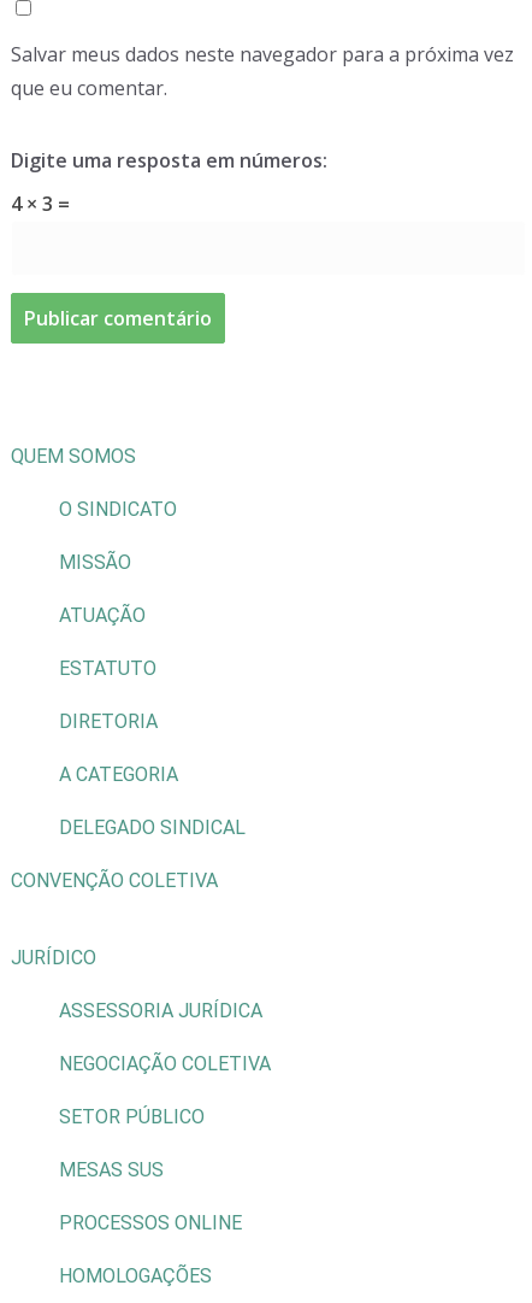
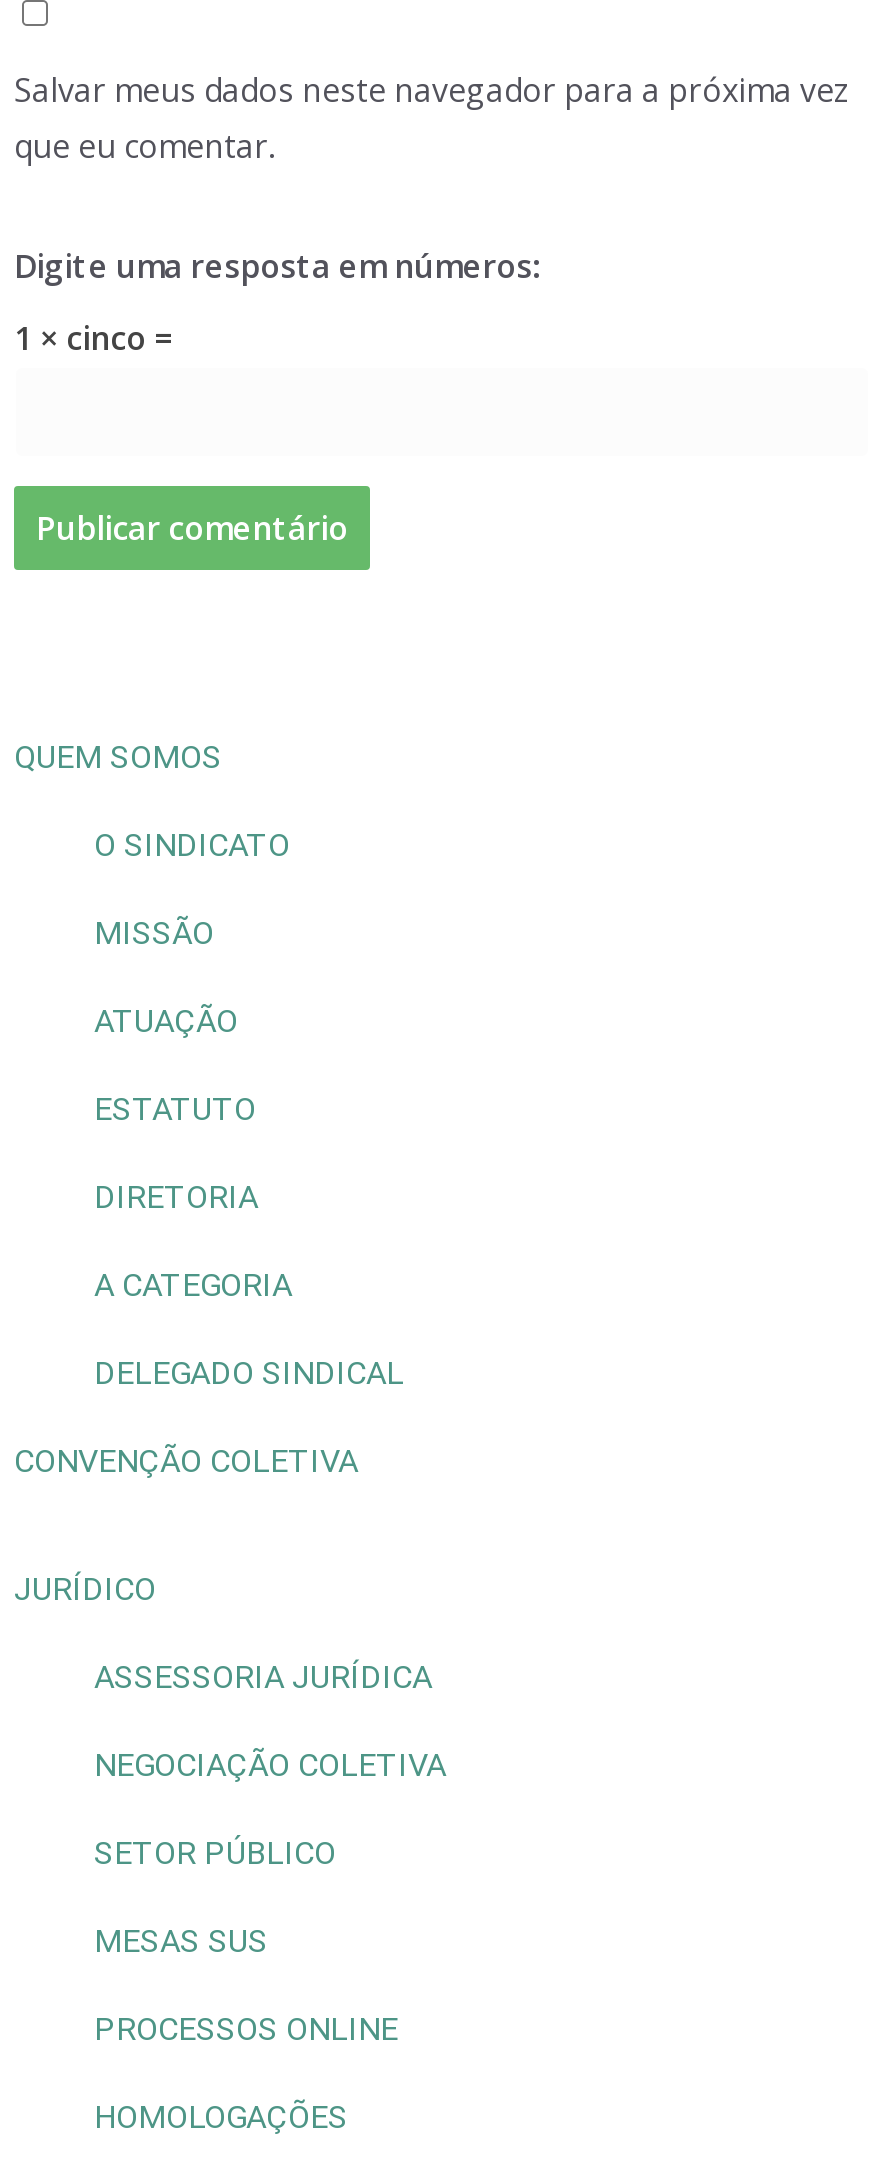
[11,190,70,217] 4 × 3 = -> [14,316,174,360] 1 × cinco =

